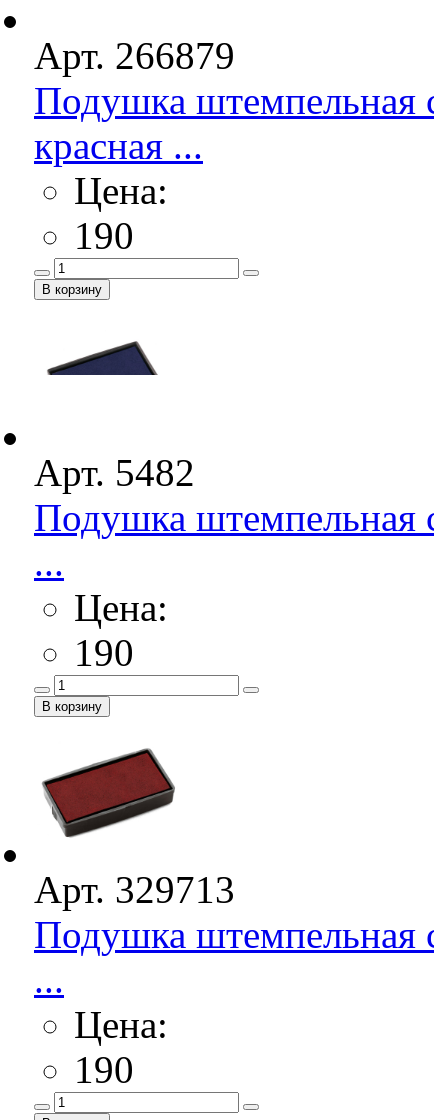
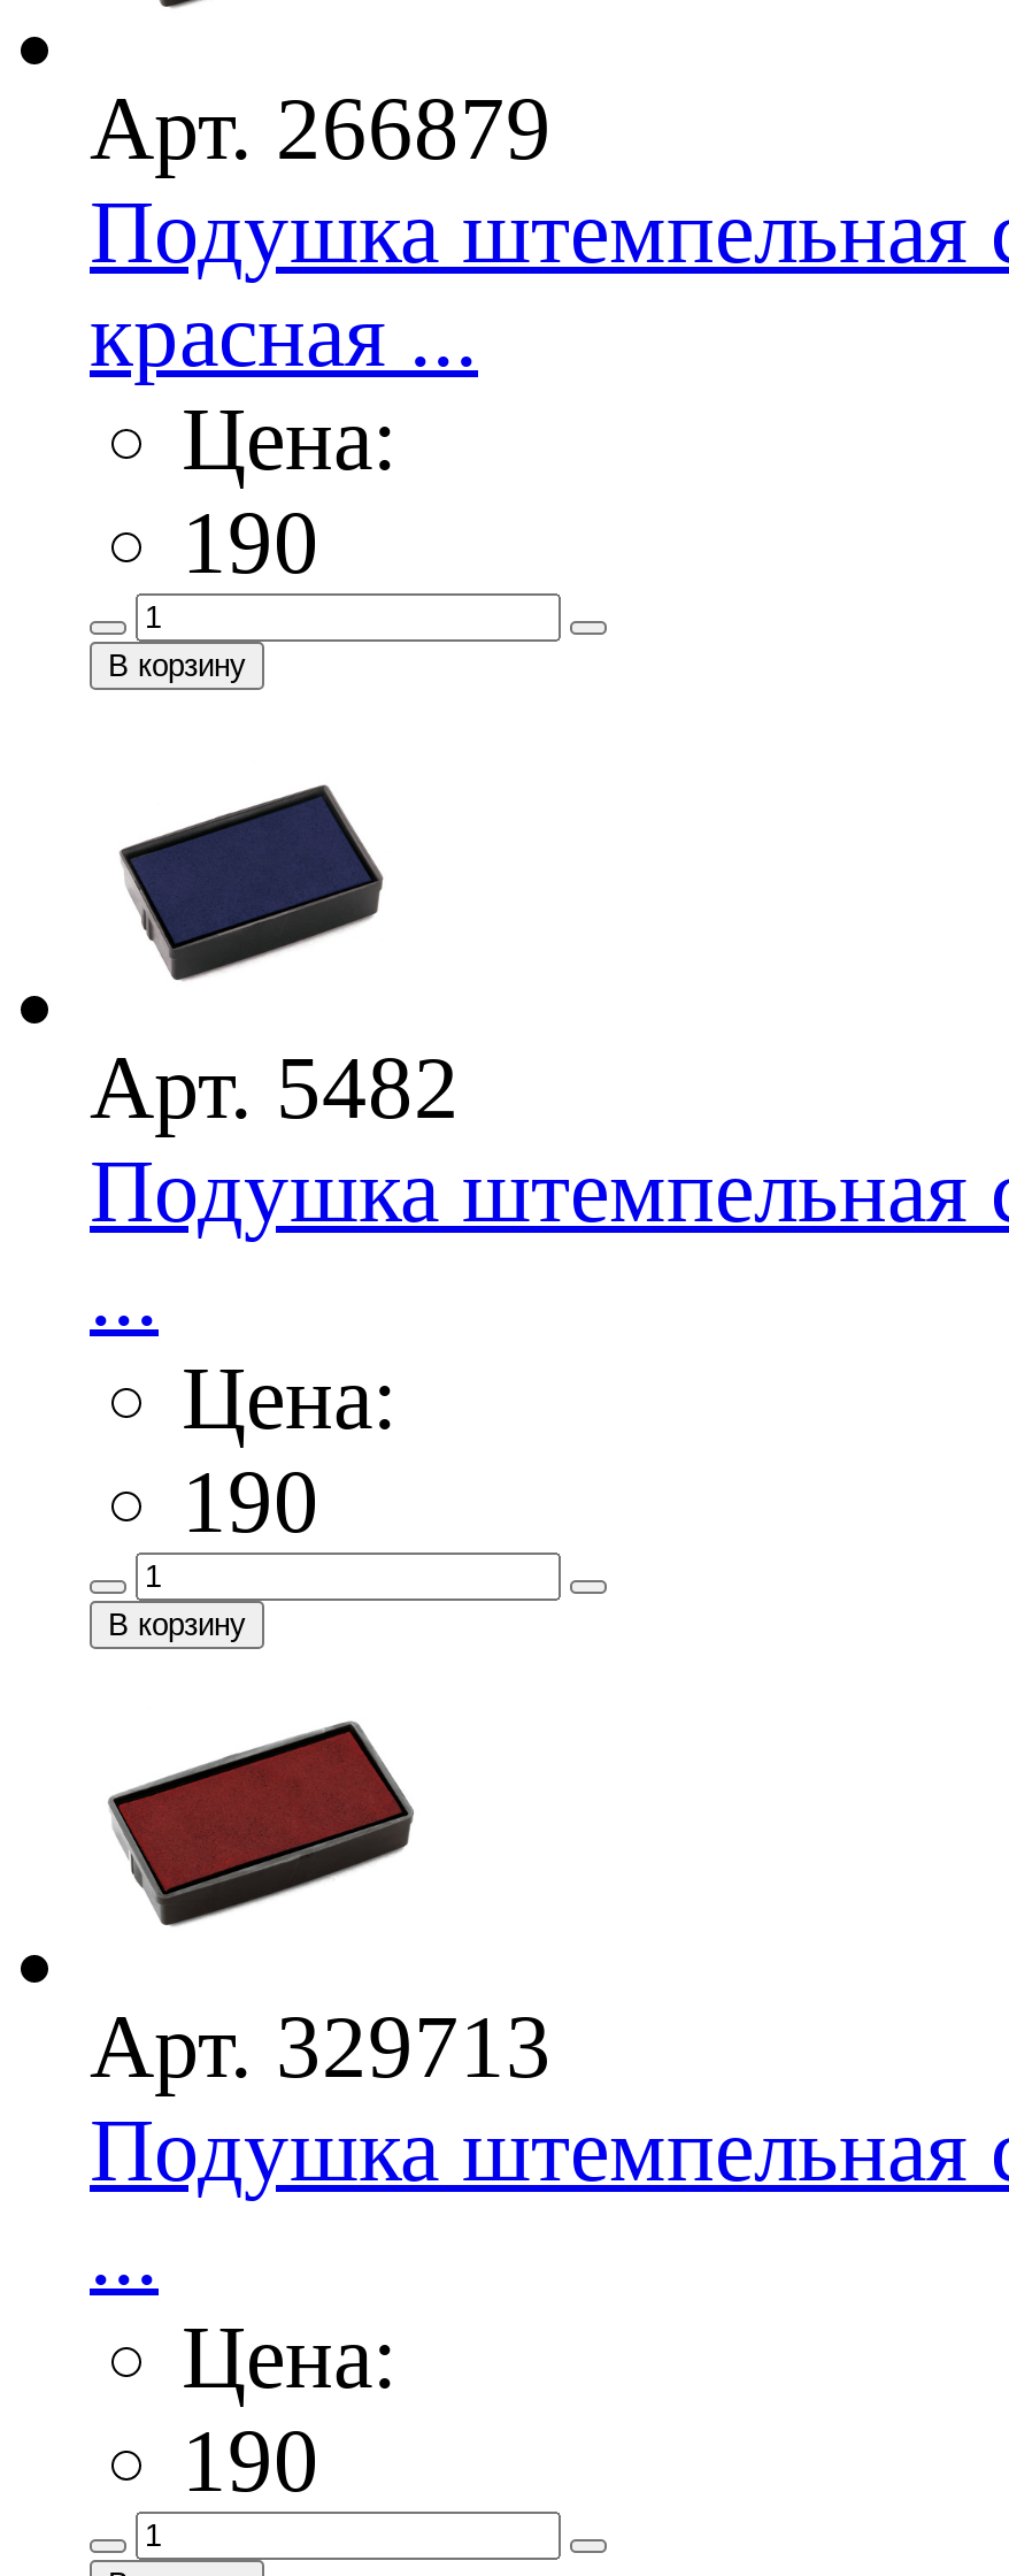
none -> [124,862,384,982] [image]

